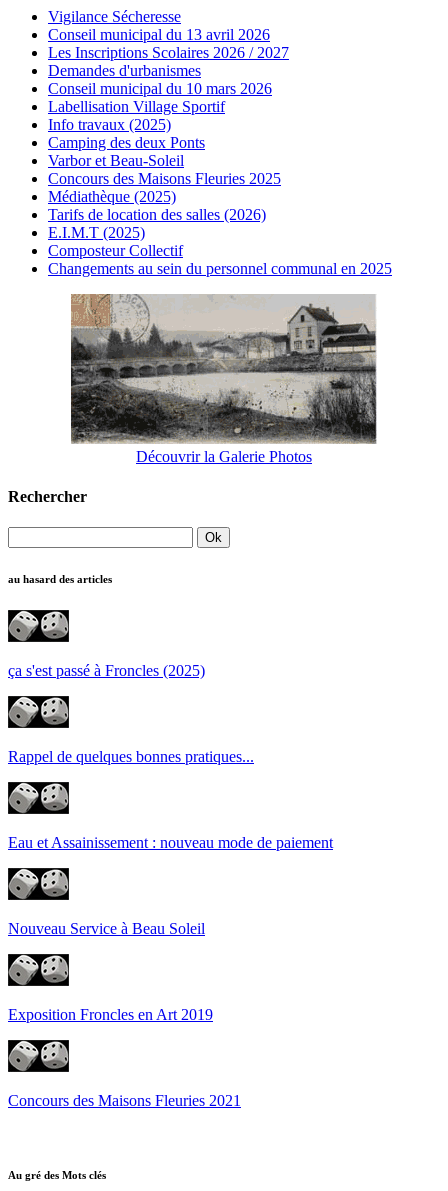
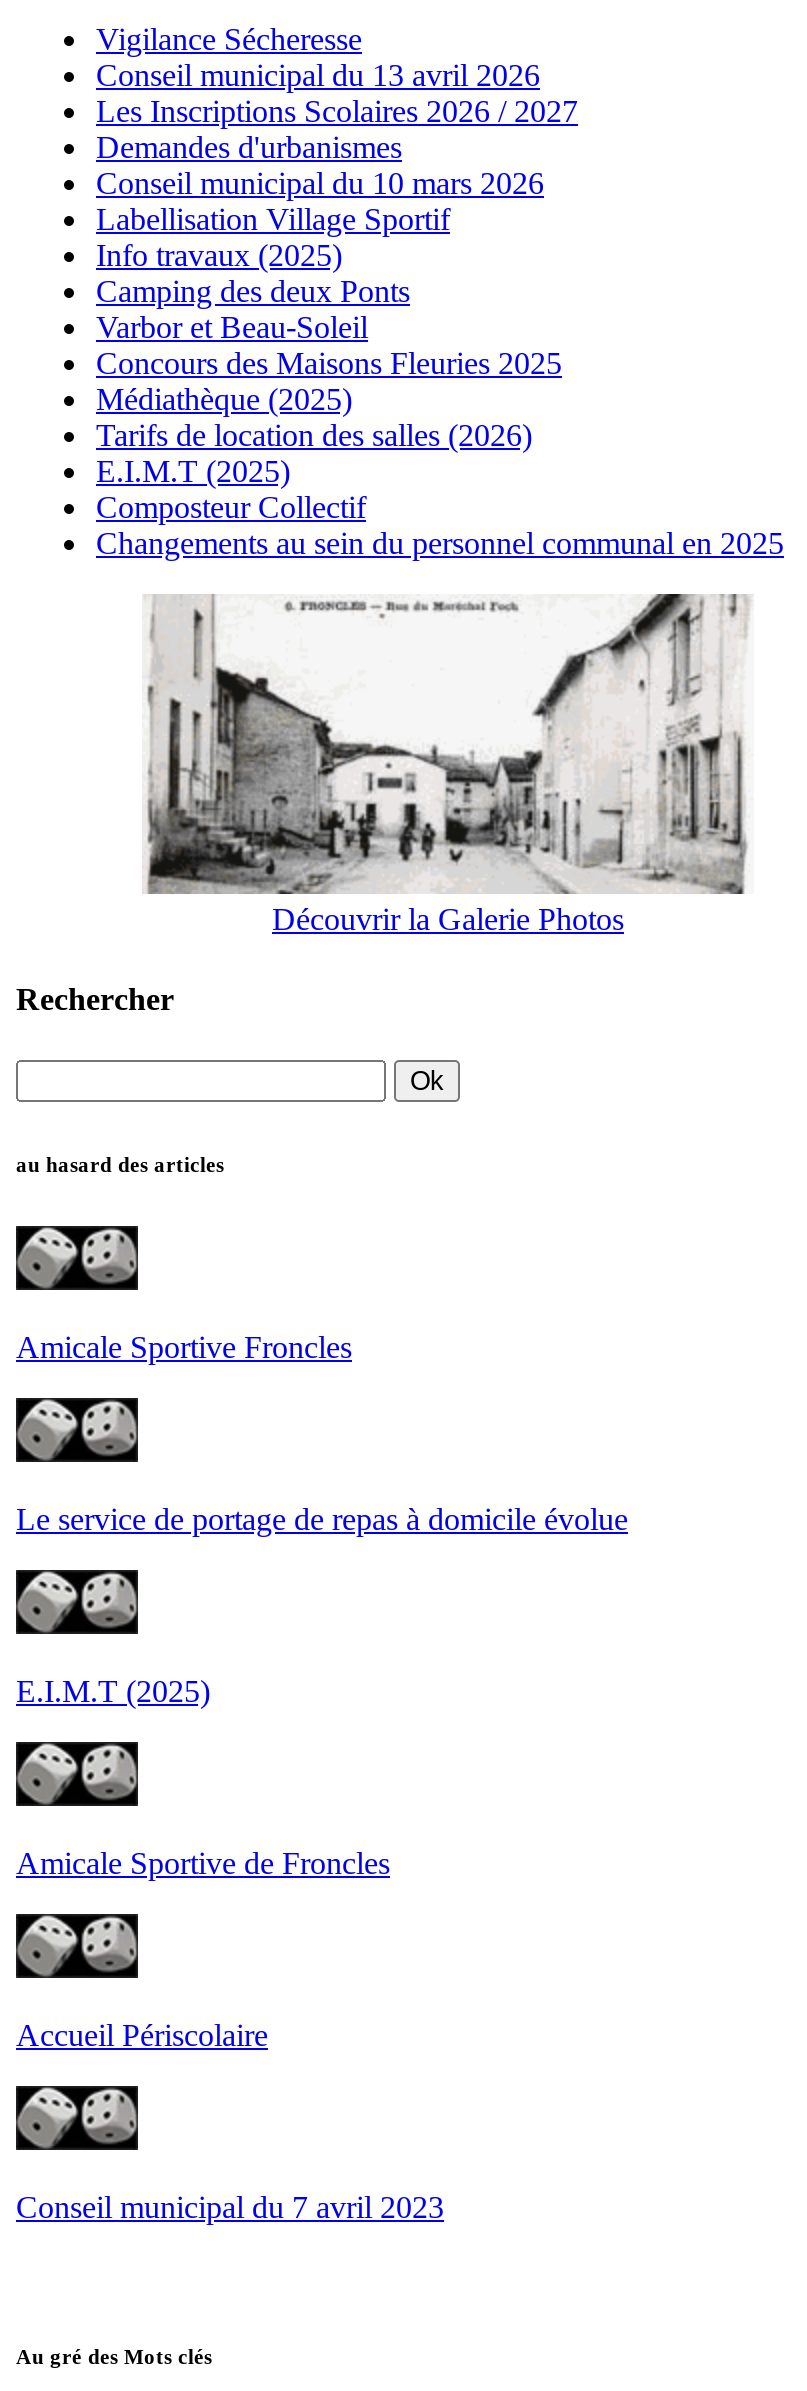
[70,294,377,444] [image] -> [142,592,752,894] [image]
[8,662,205,679] ça s'est passé à Froncles (2025) -> [16,1330,352,1364] Amicale Sportive Froncles
[8,748,254,765] Rappel de quelques bonnes pratiques... -> [16,1502,628,1536] Le service de portage de repas à domicile évolue
[8,834,333,851] Eau et Assainissement : nouveau mode de paiement -> [16,1674,210,1708] E.I.M.T (2025)
[8,920,205,937] Nouveau Service à Beau Soleil -> [16,1846,390,1880] Amicale Sportive de Froncles
[8,1006,213,1023] Exposition Froncles en Art 2019 -> [16,2018,268,2052] Accueil Périscolaire
[8,1092,241,1109] Concours des Maisons Fleuries 2021 -> [16,2190,444,2224] Conseil municipal du 7 avril 2023

